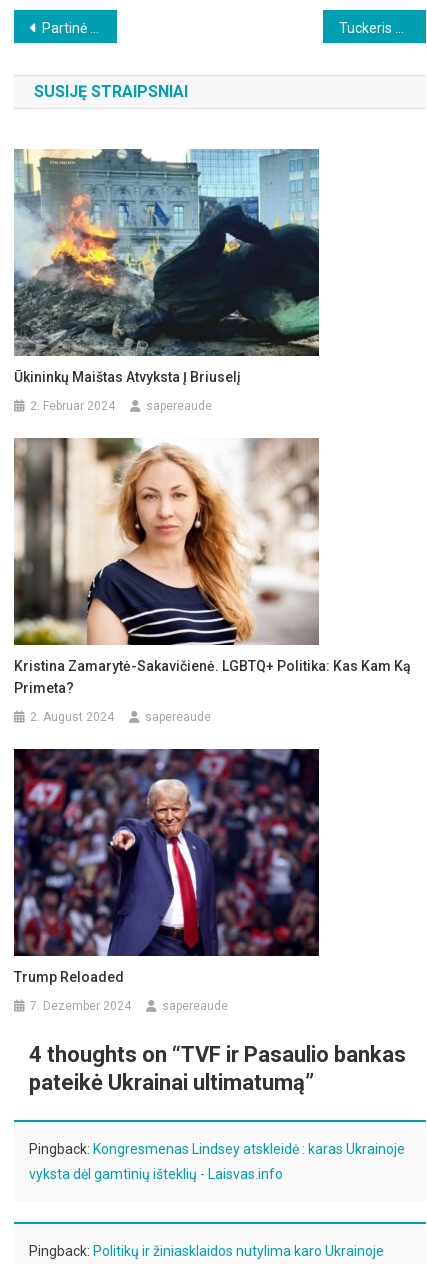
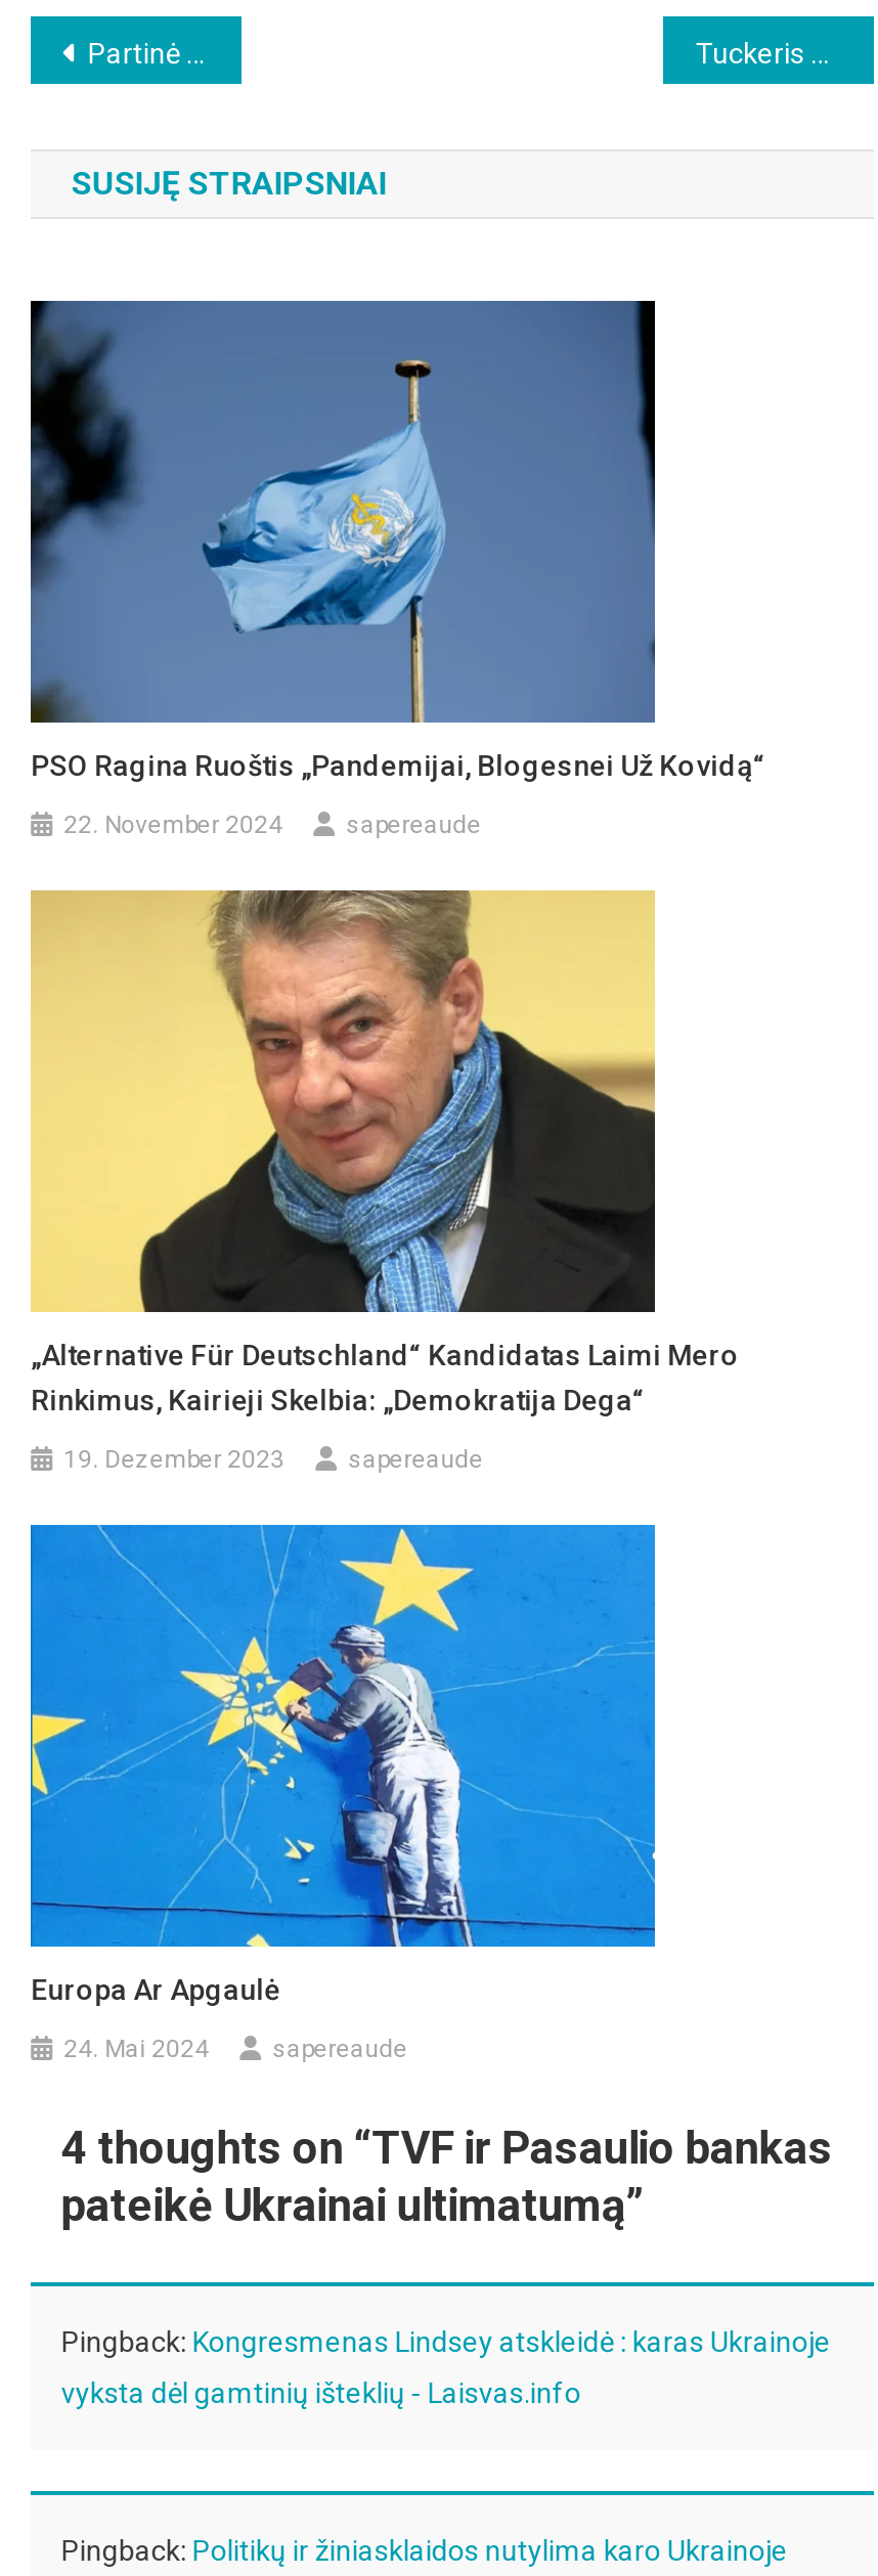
[14,149,320,385] [image] | Ūkininkų Maištas Atvyksta Į Briuselį -> [29,299,766,783] [image] | PSO Ragina Ruoštis „pandemijai, Blogesnei Už Kovidą“
[30,399,115,413] 2. Februar 2024 -> [64,811,283,840] 22. November 2024
[13,437,411,696] [image] | Kristina Zamarytė-Sakavičienė. LGBTQ+ Politika: Kas Kam Ką | Primeta? -> [31,888,739,1417] [image] | „Alternative Für Deutschland“ Kandidatas Laimi Mero | Rinkimus, Kairieji Skelbia: „Demokratija Dega“
[30,710,114,724] 2. August 2024 -> [64,1446,285,1474] 19. Dezember 2023
[13,748,320,985] [image] | Trump Reloaded -> [29,1523,657,2006] [image] | Europa Ar Apgaulė
[30,999,131,1013] 7. Dezember 2024 -> [64,2035,209,2064] 24. Mai 2024

